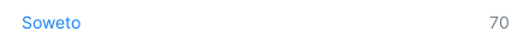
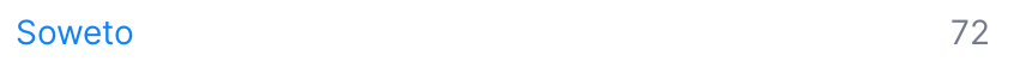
[489,12,510,32] 70 -> [950,11,989,51] 72

